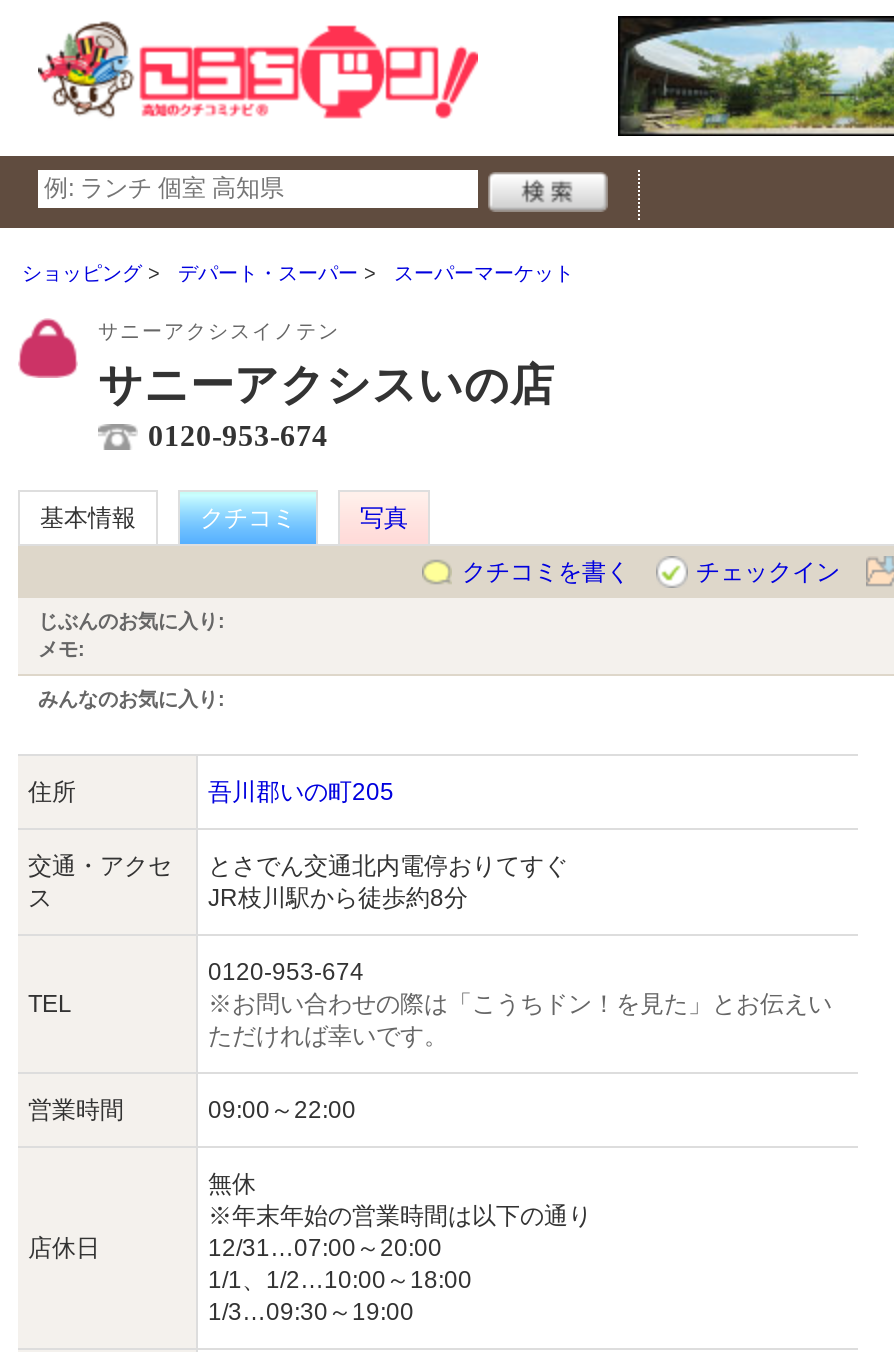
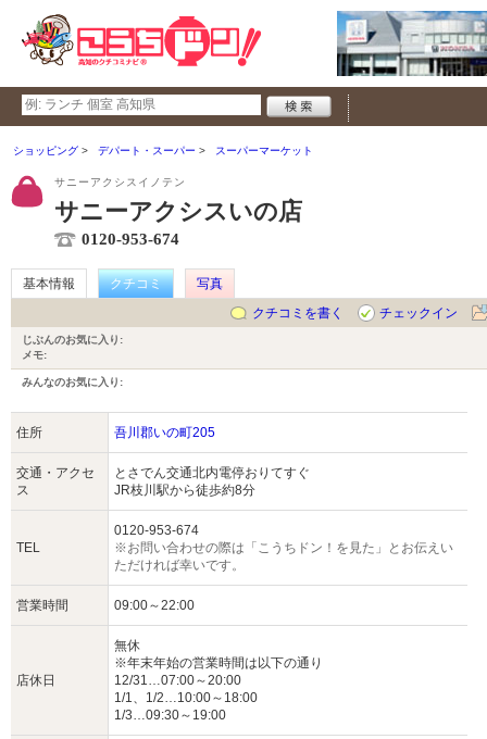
[616,14,888,138] [image] -> [336,10,484,77] [image]

